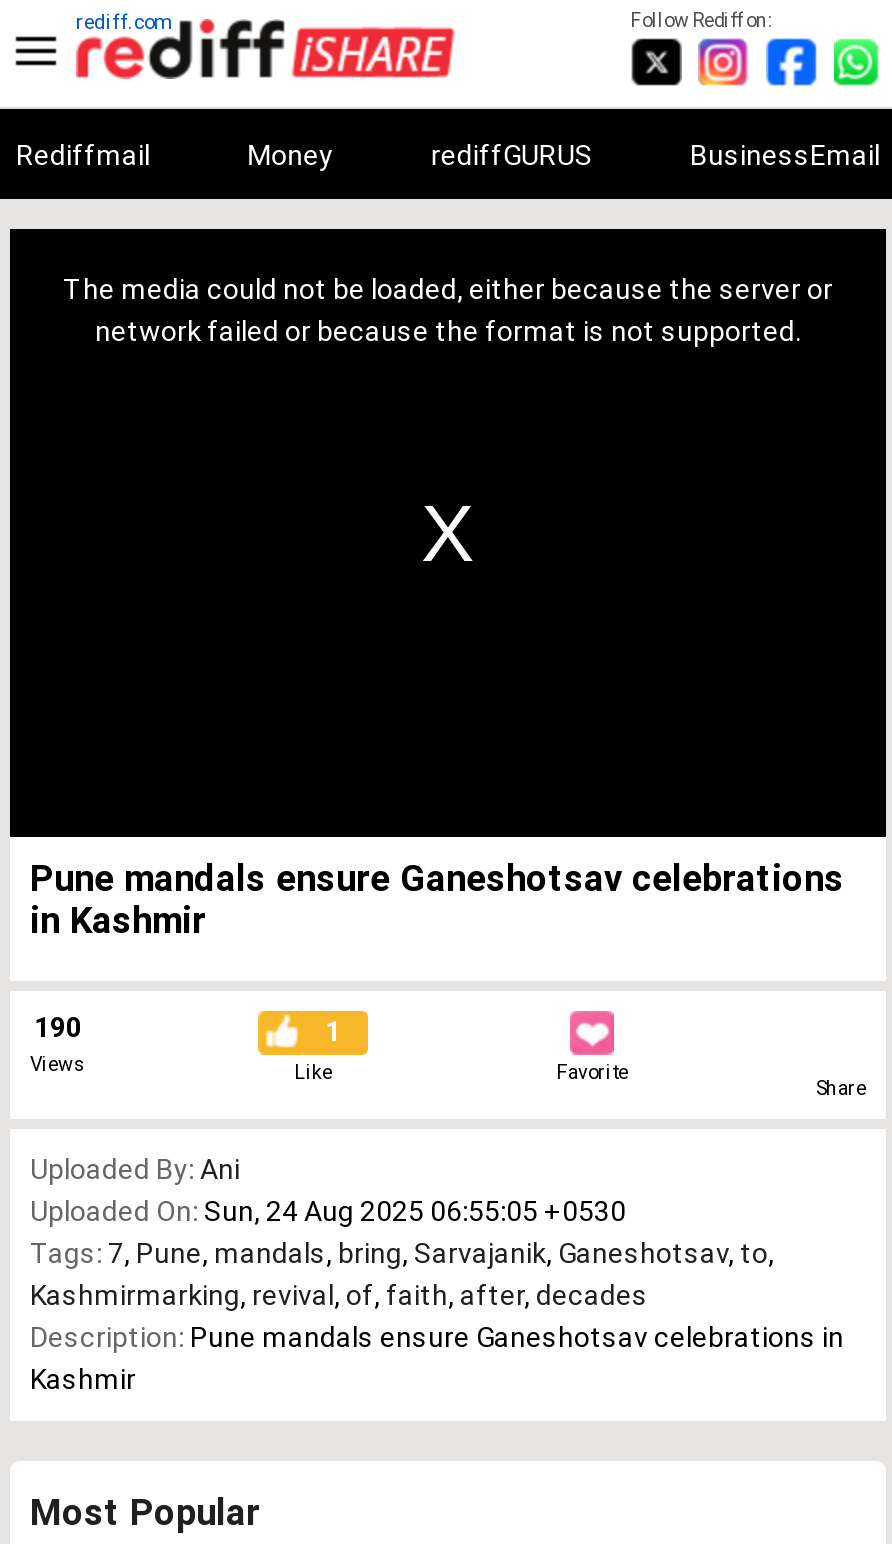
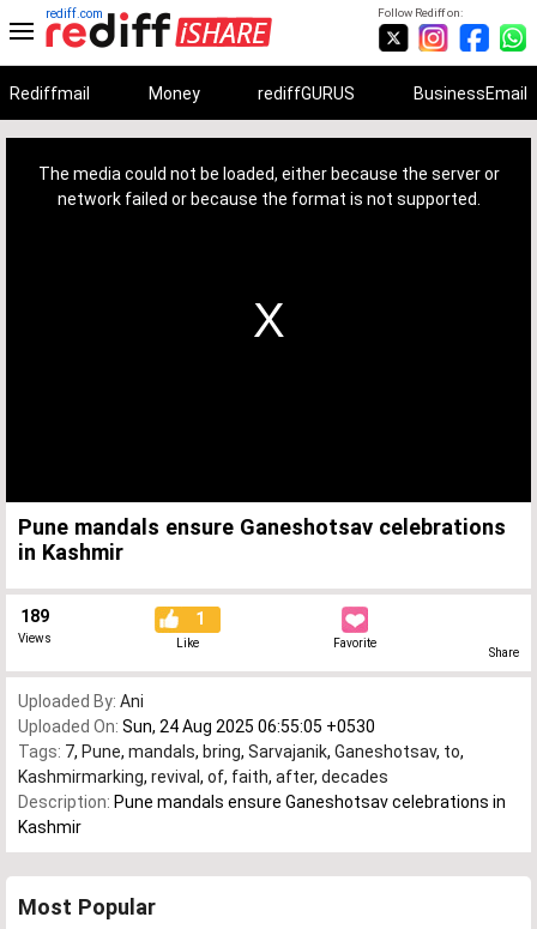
[34,1011,82,1043] 190 -> [20,607,49,626] 189

